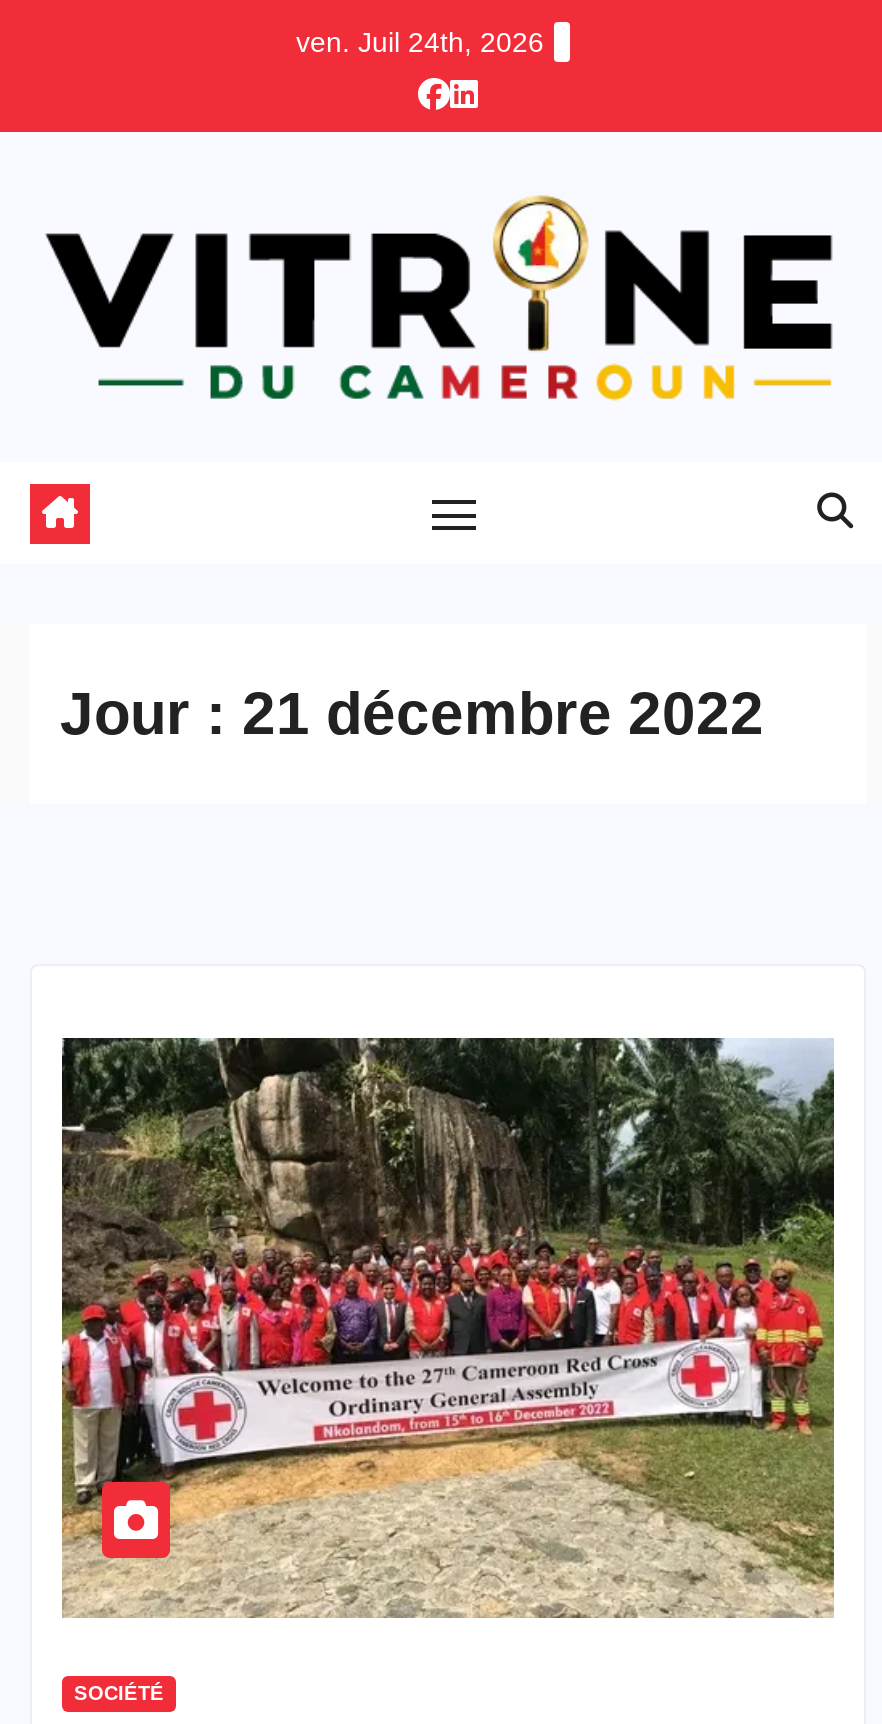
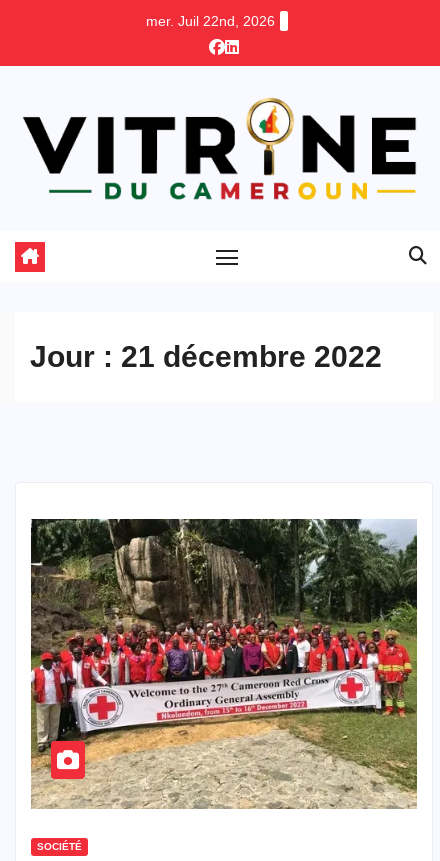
[296,26,544,58] ven. Juil 24th, 2026 -> [145,13,274,29] mer. Juil 22nd, 2026

